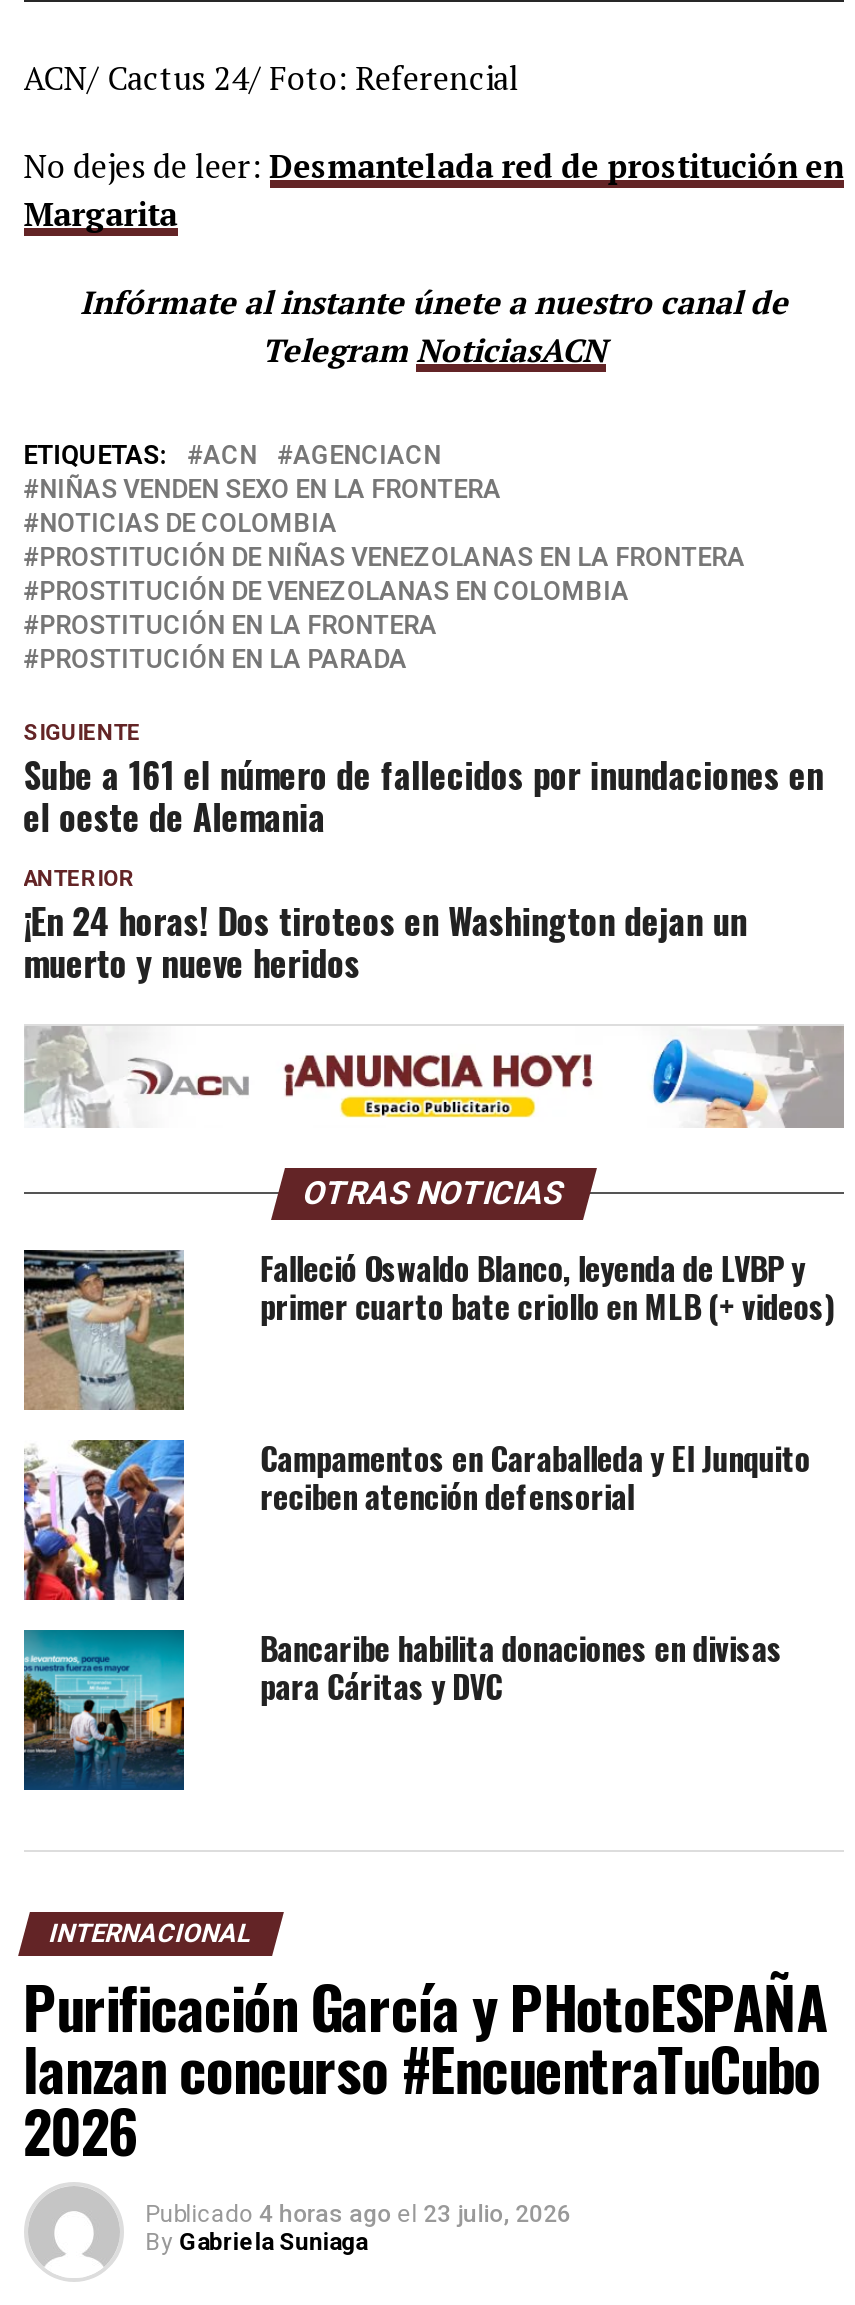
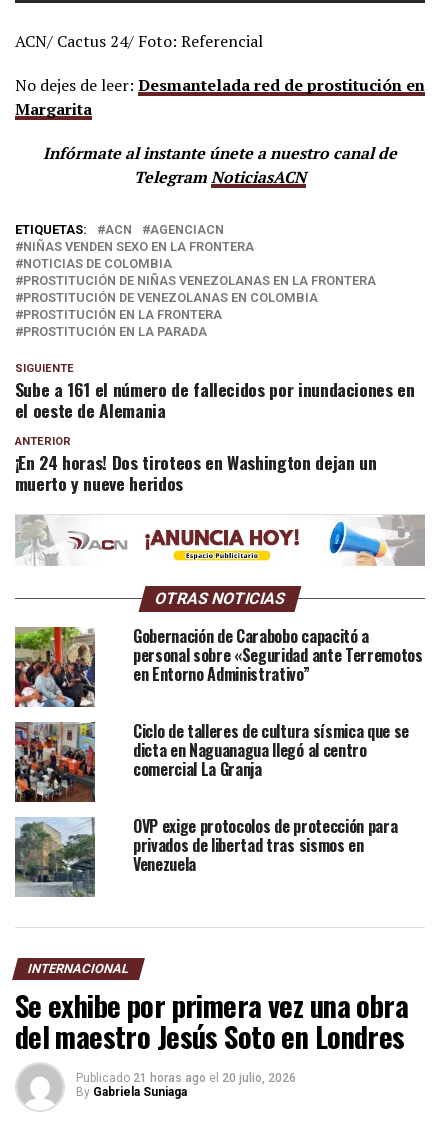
[22,1243,834,1411] [image] | Falleció Oswaldo Blanco, leyenda de LVBP y | primer cuarto bate criollo en MLB (+ videos) -> [14,624,423,708] [image] | Gobernación de Carabobo capacitó a | personal sobre «Seguridad ante Terremotos | en Entorno Administrativo”
[24,1433,810,1603] [image] | Campamentos en Caraballeda y El Junquito | reciben atención defensorial -> [14,719,409,803] [image] | Ciclo de talleres de cultura sísmica que se | dicta en Naguanagua llegó al centro | comercial La Granja
[24,1623,782,1791] [image] | Bancaribe habilita donaciones en divisas | para Cáritas y DVC -> [14,814,397,898] [image] | OVP exige protocolos de protección para | privados de libertad tras sismos en | Venezuela
[23,1963,827,2227] Purificación García y PHotoESPAÑA | lanzan concurso #EncuentraTuCubo | 2026 | Publicado 4 horas ago el 23 julio, 2026 -> [15,984,408,1085] Se exhibe por primera vez una obra | del maestro Jesús Soto en Londres | Publicado 21 horas ago el 20 julio, 2026

